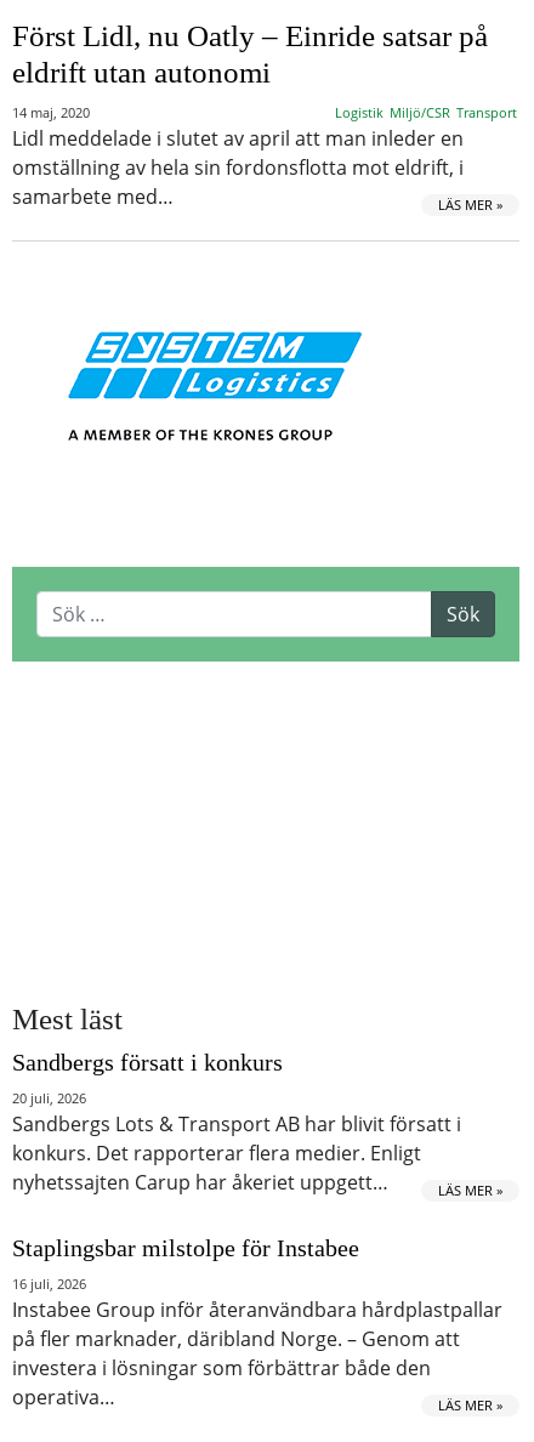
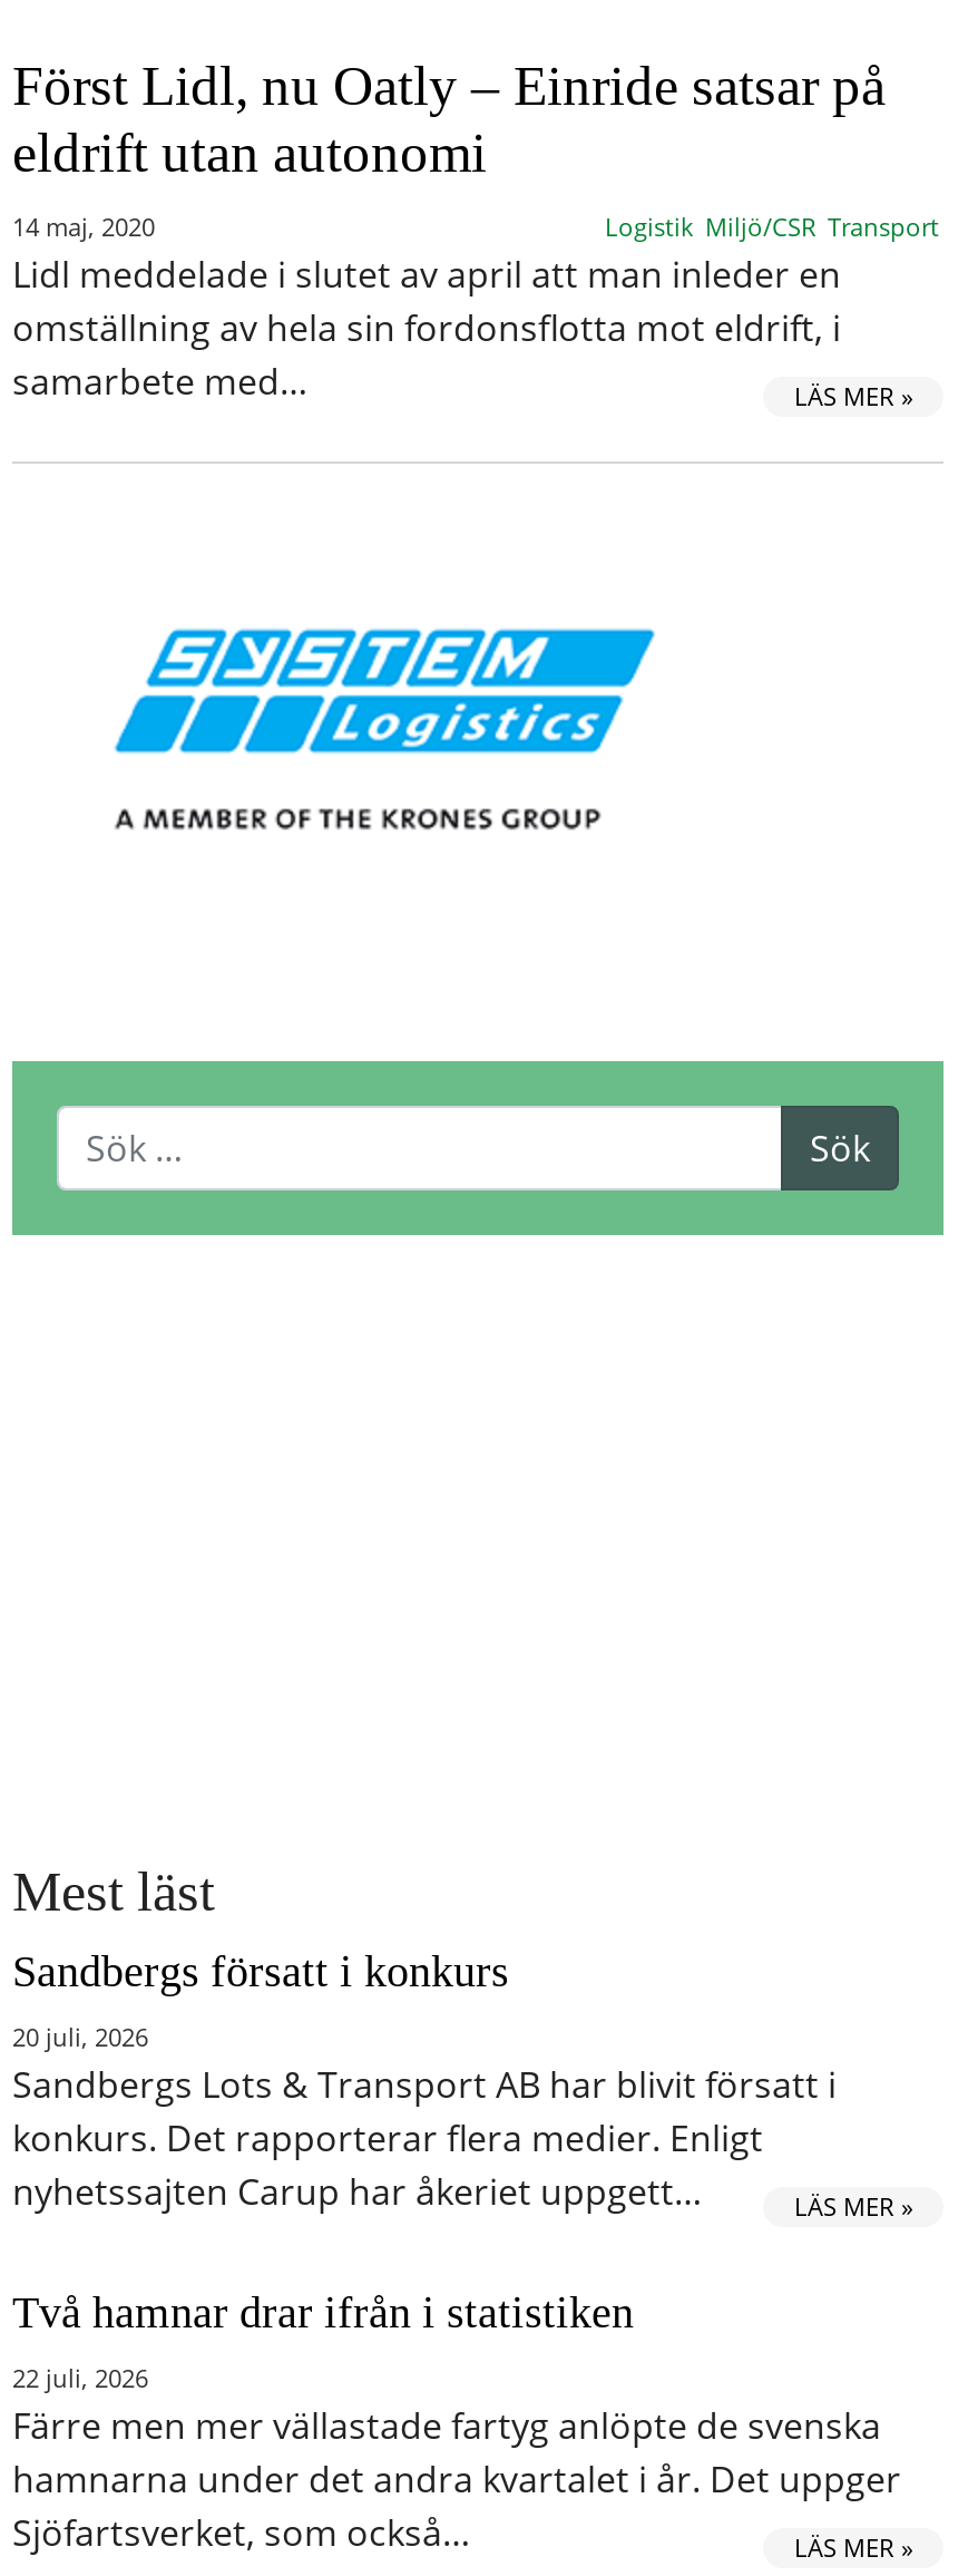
[12,1234,359,1261] Staplingsbar milstolpe för Instabee -> [12,2287,634,2336] Två hamnar drar ifrån i statistiken
[12,1274,502,1410] 16 juli, 2026 | Instabee Group inför återanvändbara hårdplastpallar | på fler marknader, däribland Norge. – Genom att | investera i lösningar som förbättrar både den | operativa… -> [12,2361,901,2557] 22 juli, 2026 | Färre men mer vällastade fartyg anlöpte de svenska | hamnarna under det andra kvartalet i år. Det uppger | Sjöfartsverket, som också…

